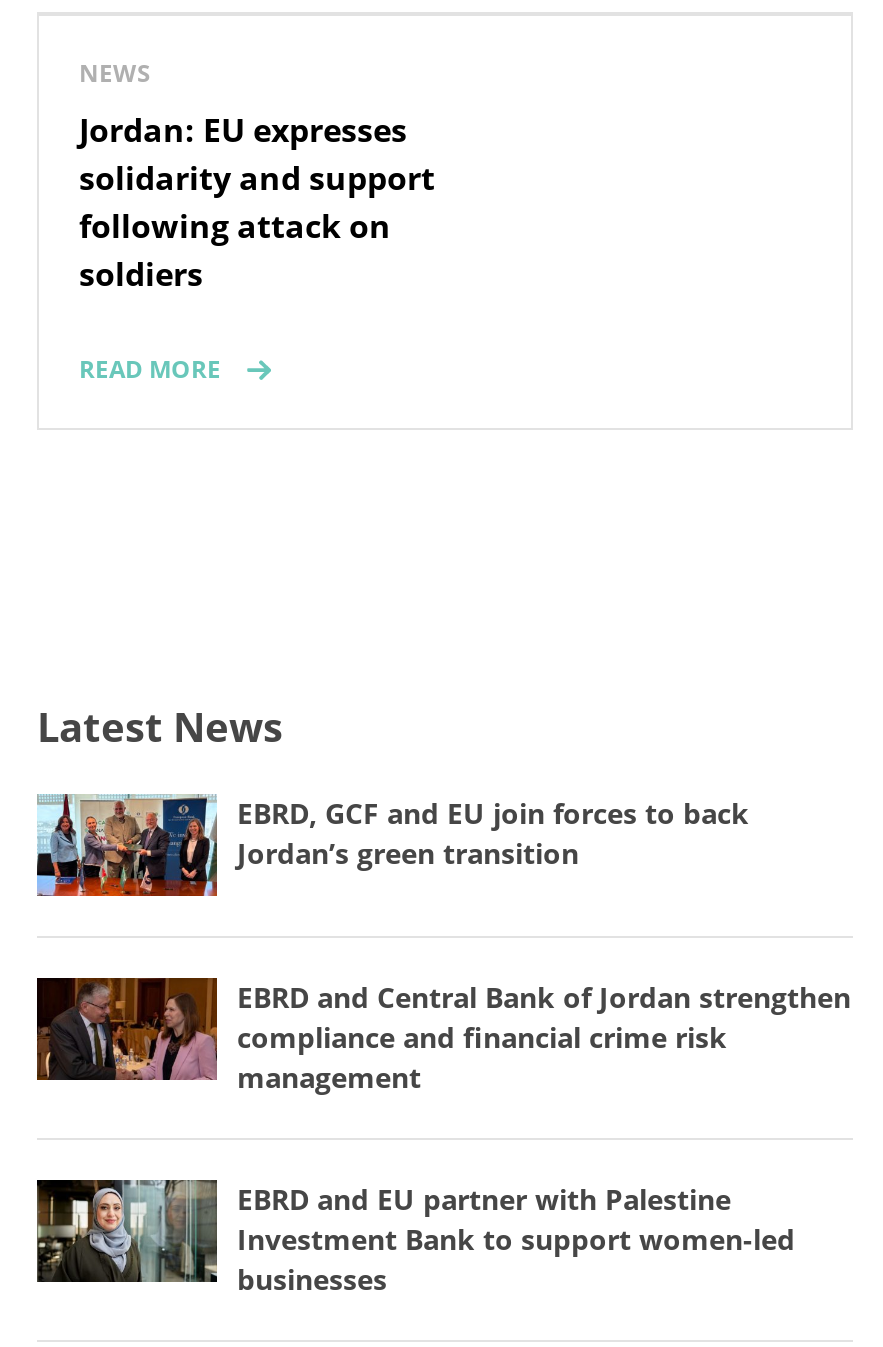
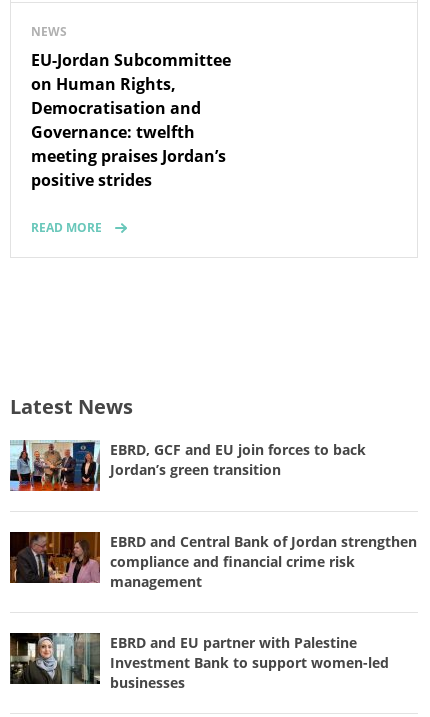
[79,109,435,297] Jordan: EU expresses | solidarity and support | following attack on | soldiers -> [31,49,231,191] EU-Jordan Subcommittee | on Human Rights, | Democratisation and | Governance: twelfth | meeting praises Jordan’s | positive strides

